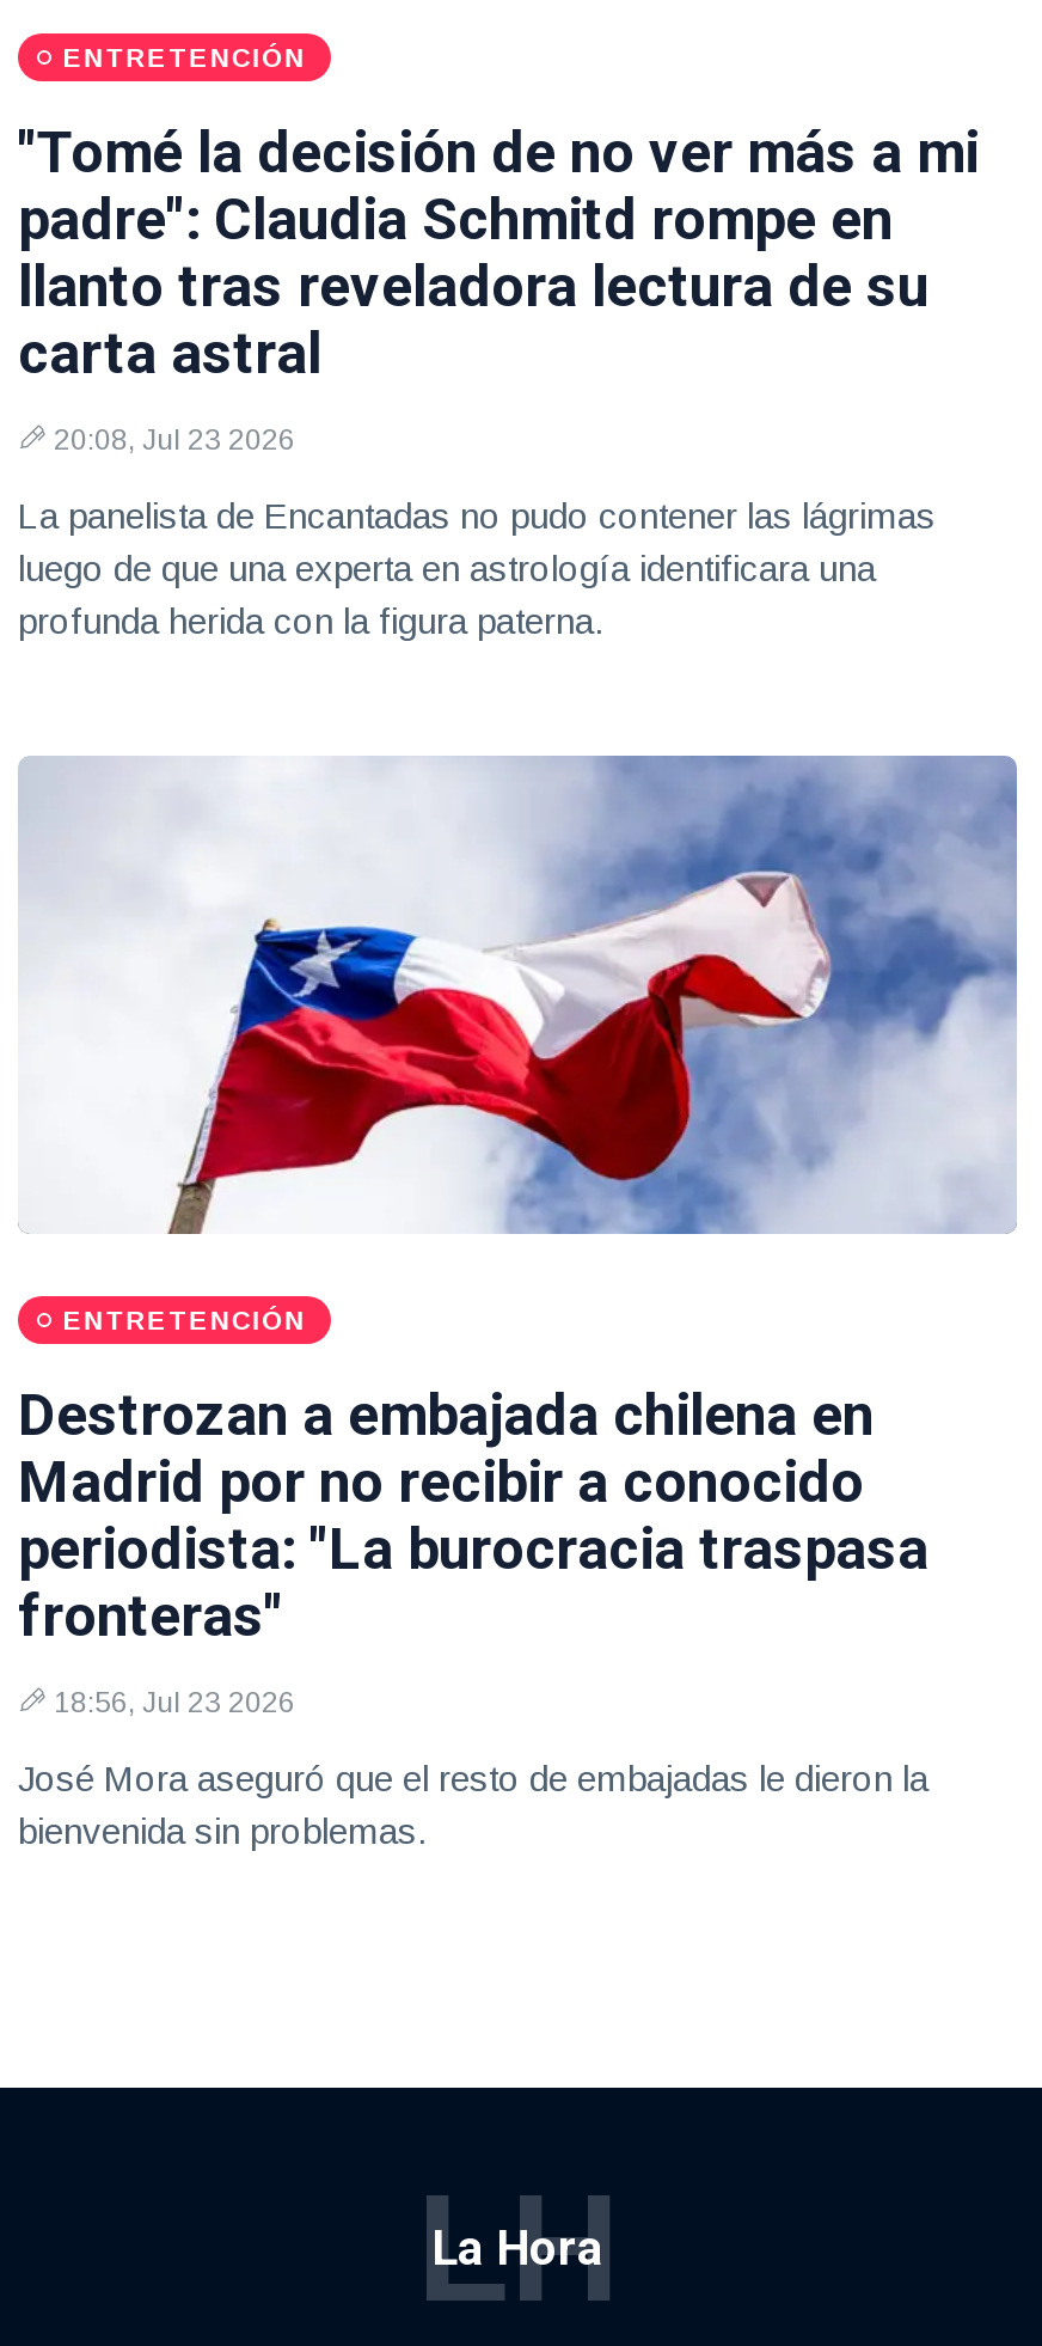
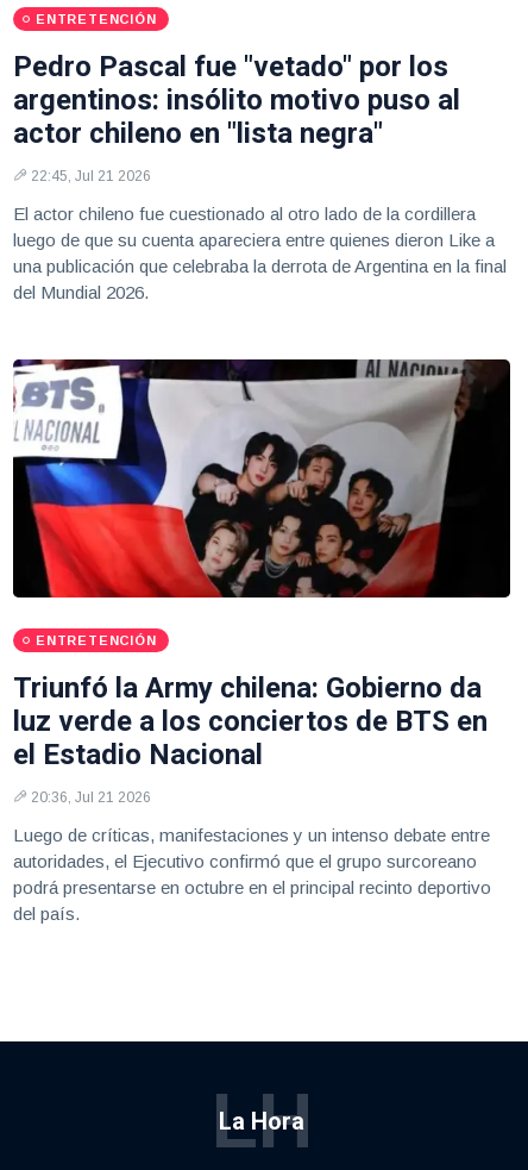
[18,119,979,386] "Tomé la decisión de no ver más a mi | padre": Claudia Schmitd rompe en | llanto tras reveladora lectura de su | carta astral -> [13,50,460,149] Pedro Pascal fue "vetado" por los | argentinos: insólito motivo puso al | actor chileno en "lista negra"
[54,422,295,456] 20:08, Jul 23 2026 -> [31,167,151,184] 22:45, Jul 21 2026
[18,494,936,640] La panelista de Encantadas no pudo contener las lágrimas | luego de que una experta en astrología identificara una | profunda herida con la figura paterna. -> [13,203,507,302] El actor chileno fue cuestionado al otro lado de la cordillera | luego de que su cuenta apareciera entre quienes dieron Like a | una publicación que celebraba la derrota de Argentina en la final | del Mundial 2026.
[18,756,1017,1236] [image] -> [12,358,511,599] [image]
[18,1381,928,1649] Destrozan a embajada chilena en | Madrid por no recibir a conocido | periodista: "La burocracia traspasa | fronteras" -> [13,671,488,771] Triunfó la Army chilena: Gobierno da | luz verde a los conciertos de BTS en | el Estadio Nacional
[54,1685,295,1718] 18:56, Jul 23 2026 -> [31,789,151,805] 20:36, Jul 21 2026
[18,1757,928,1850] José Mora aseguró que el resto de embajadas le dieron la | bienvenida sin problemas. -> [13,824,491,923] Luego de críticas, manifestaciones y un intenso debate entre | autoridades, el Ejecutivo confirmó que el grupo surcoreano | podrá presentarse en octubre en el principal recinto deportivo | del país.

